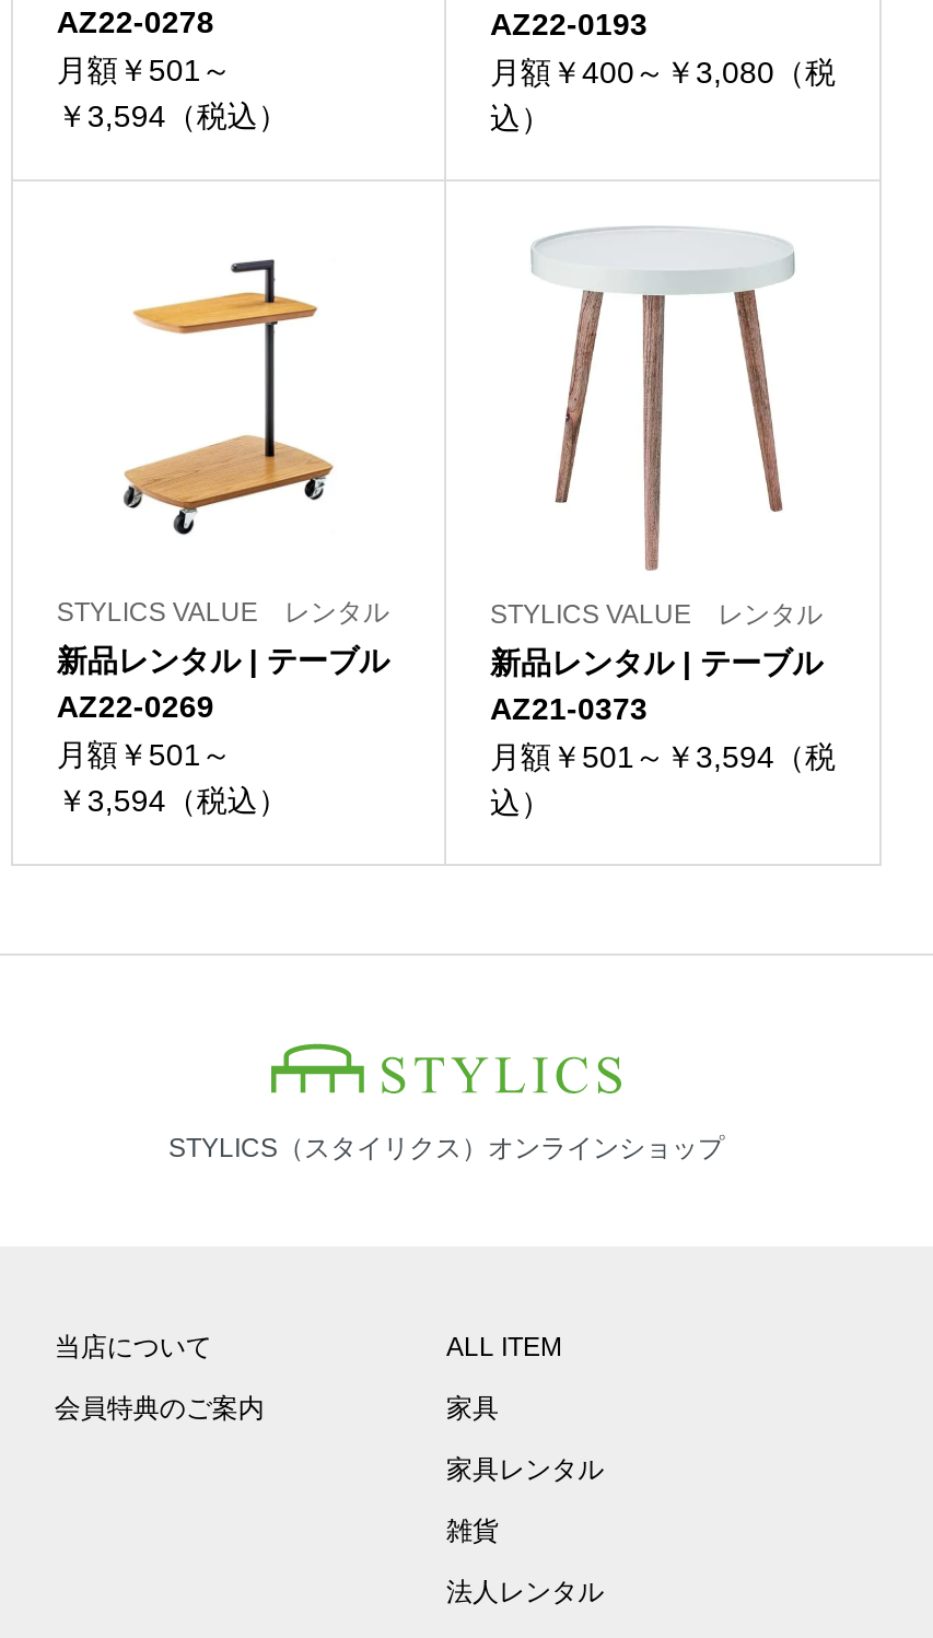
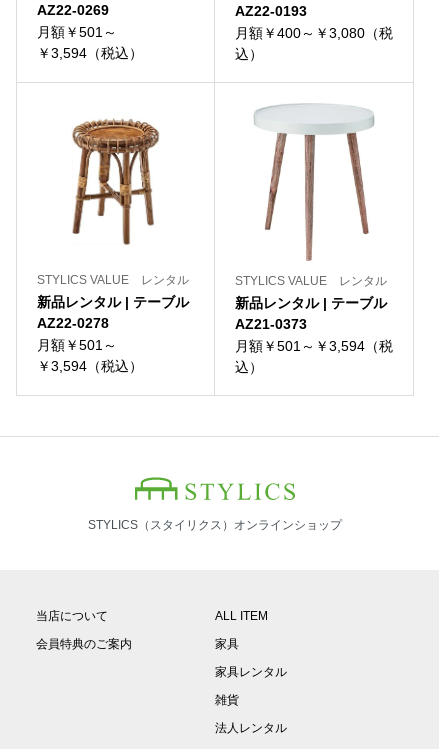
[57,5,214,40] AZ22-0278 -> [37,2,109,18] AZ22-0269
[120,258,335,538] [image] -> [68,118,163,246] [image]
[57,689,214,724] AZ22-0269 -> [37,315,109,331] AZ22-0278

